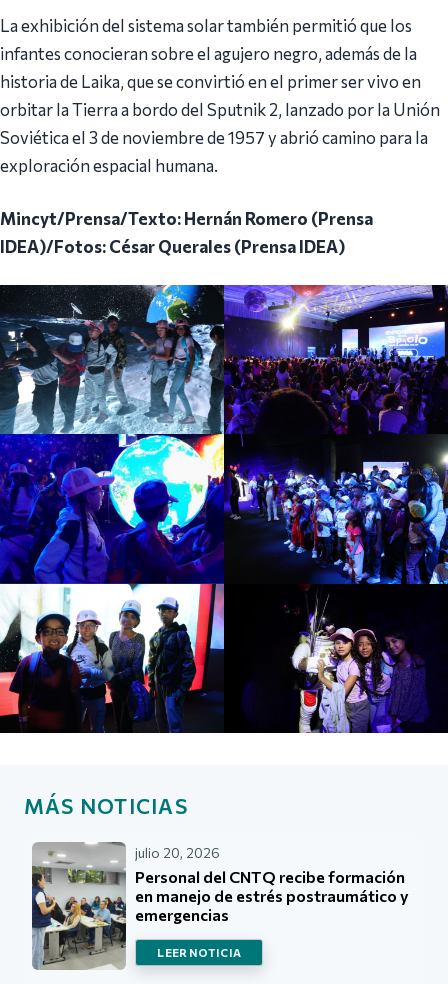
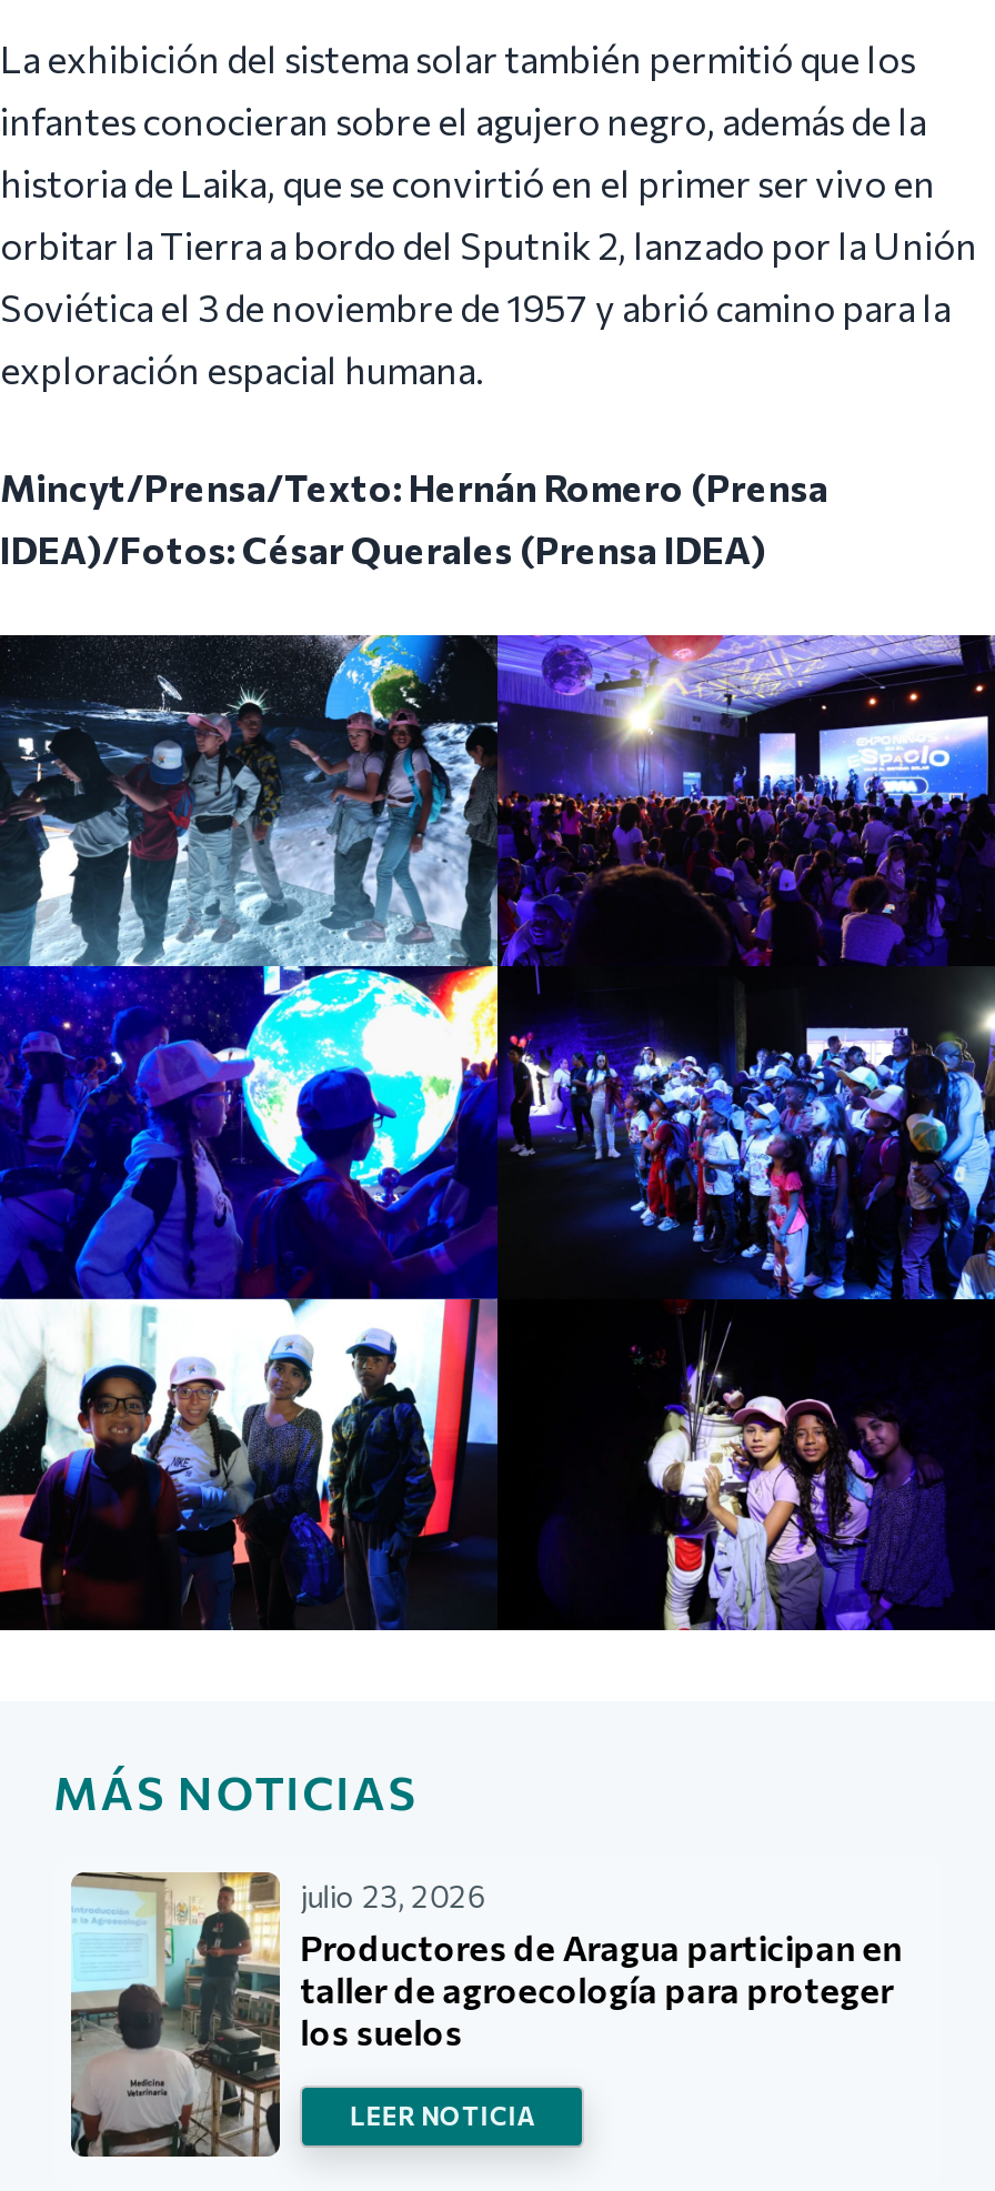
[31,841,409,970] [image] | julio 20, 2026 | Personal del CNTQ recibe formación | en manejo de estrés postraumático y | emergencias -> [71,1872,902,2159] [image] | julio 23, 2026 | Productores de Aragua participan en | taller de agroecología para proteger | los suelos

